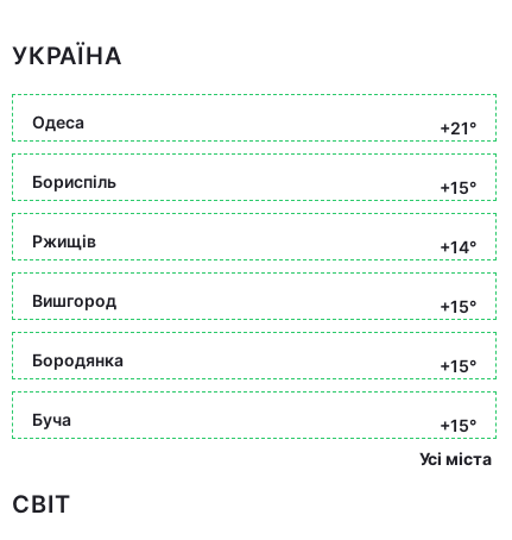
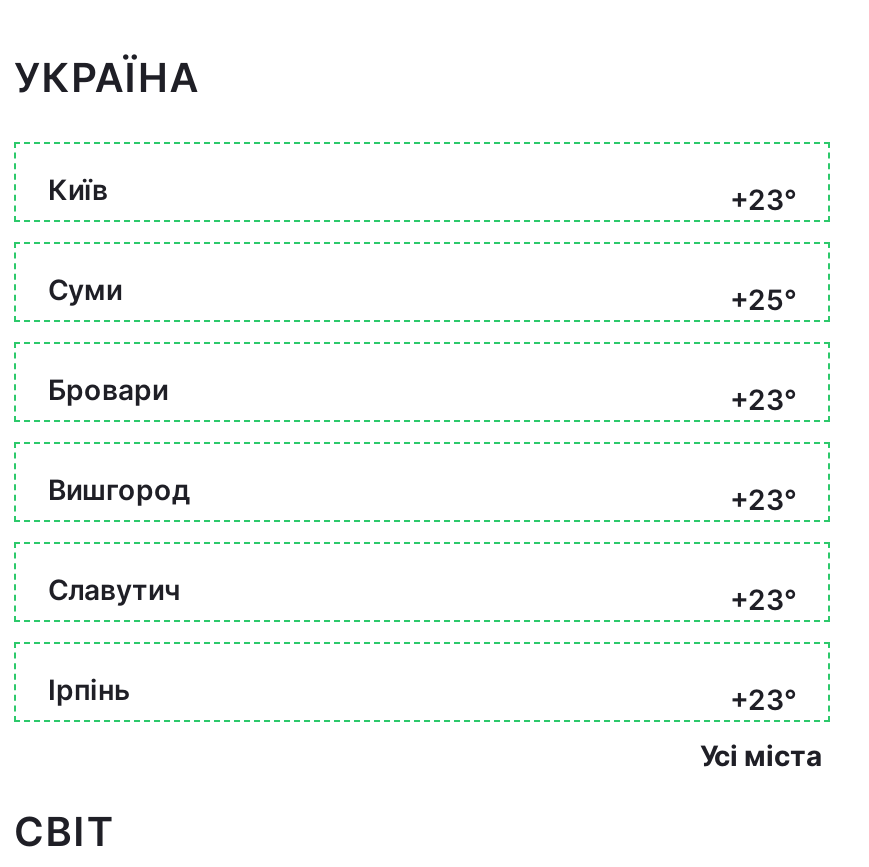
[32,111,476,138] Одеса | +21° -> [48,171,796,216] Київ | +23°
[32,171,476,197] Бориспіль | +15° -> [48,271,796,316] Суми | +25°
[32,230,476,257] Ржищів | +14° -> [48,371,796,416] Бровари | +23°
[440,296,476,316] +15° -> [730,482,796,516] +23°
[32,349,476,376] Бородянка | +15° -> [48,571,796,616] Славутич | +23°
[32,409,476,435] Буча | +15° -> [48,671,796,716] Ірпінь | +23°

